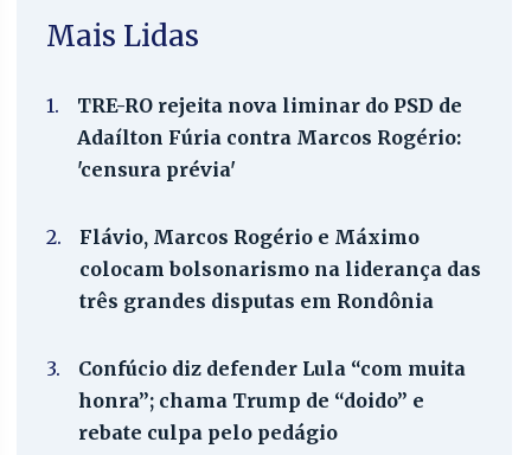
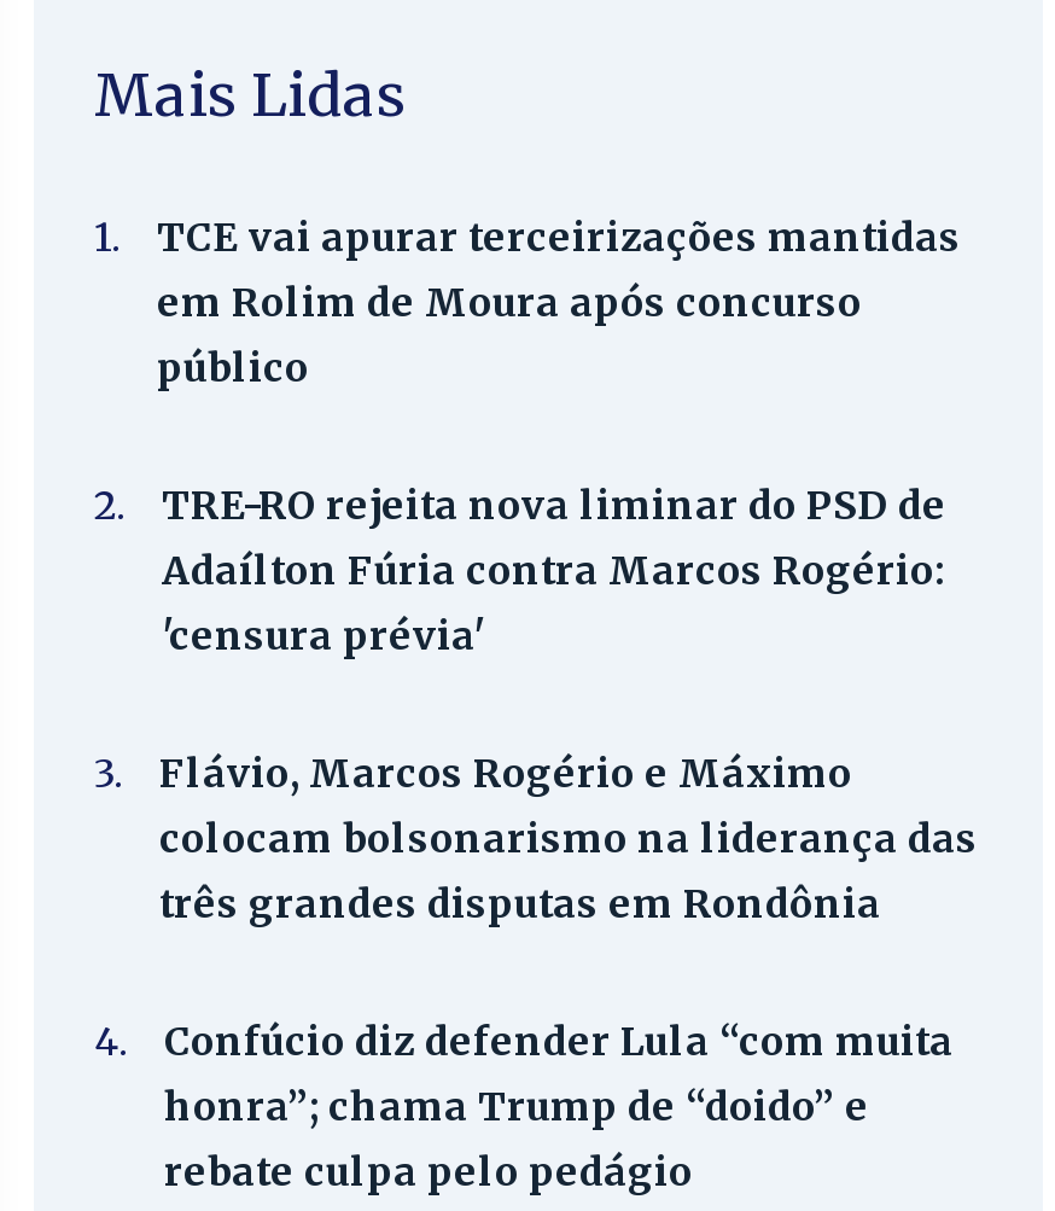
none -> [94,213,961,529] TCE vai apurar terceirizações mantidas | em Rolim de Moura após concurso | público | 2.
[46,225,420,248] 2. Flávio, Marcos Rogério e Máximo -> [94,749,852,797] 3. Flávio, Marcos Rogério e Máximo
[46,356,466,380] 3. Confúcio diz defender Lula “com muita -> [94,1017,954,1065] 4. Confúcio diz defender Lula “com muita

